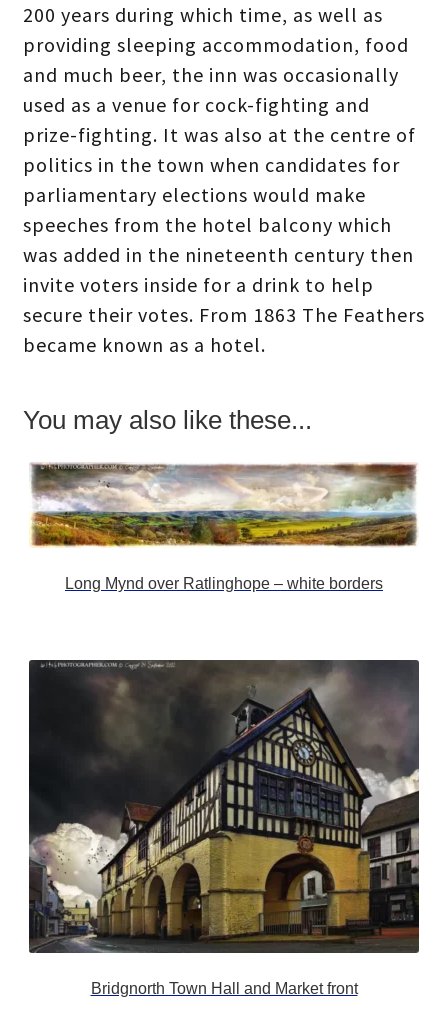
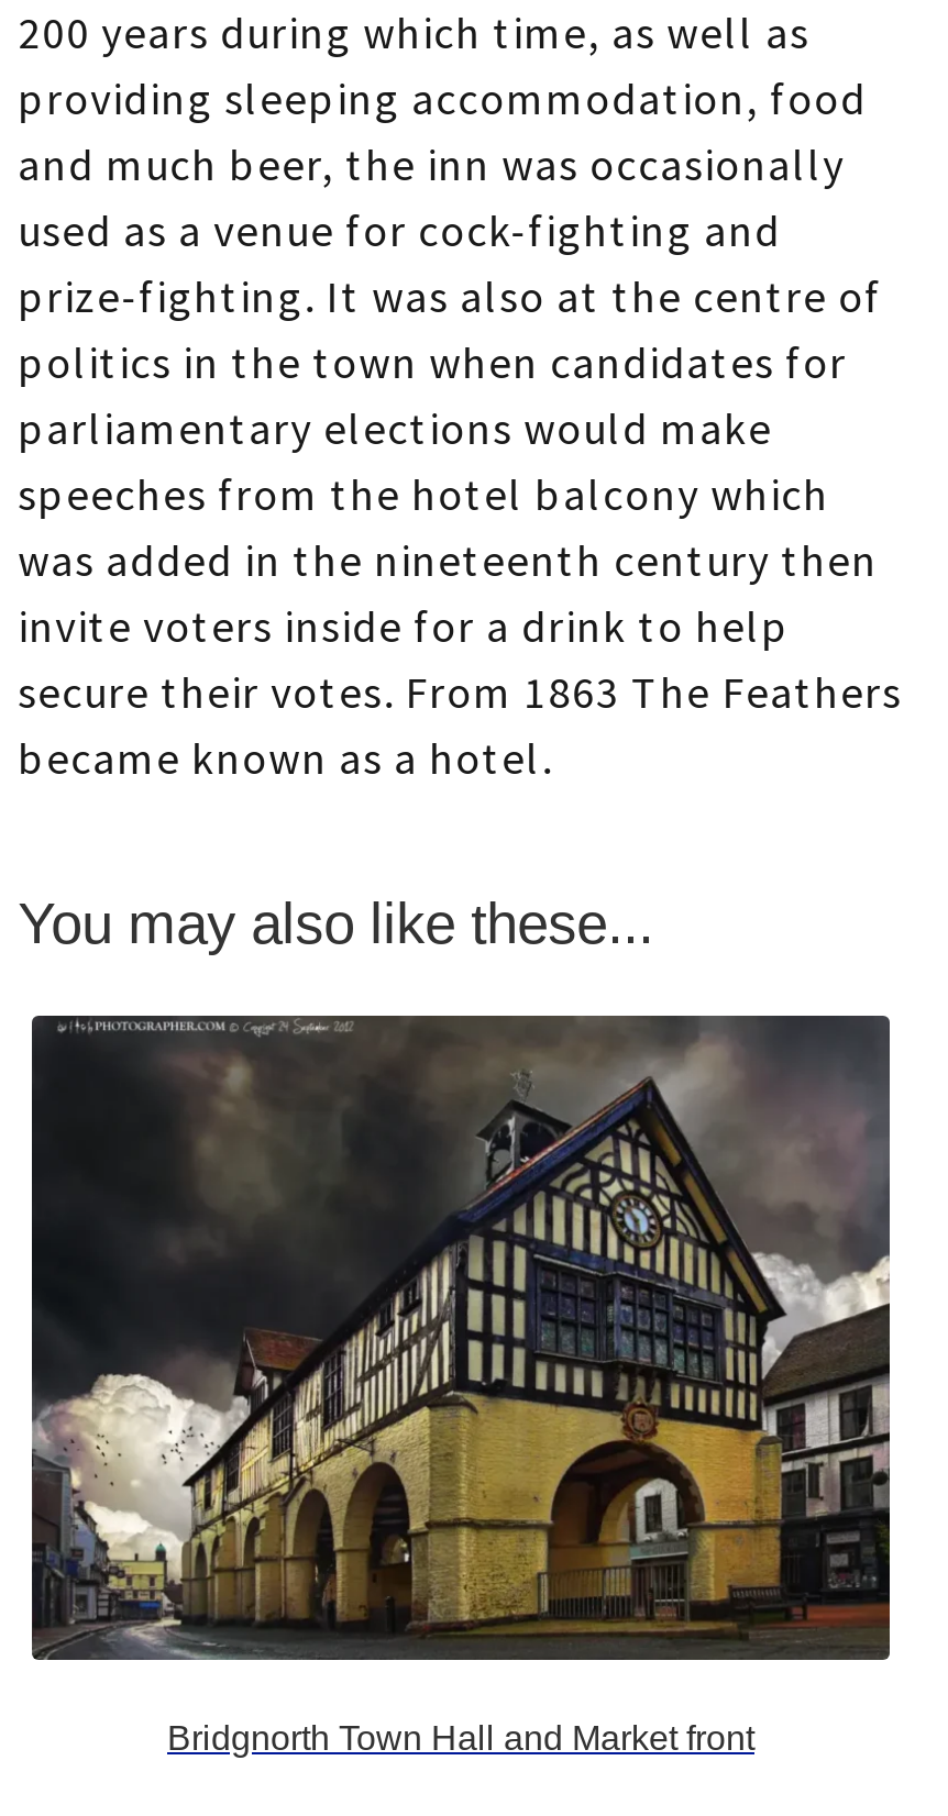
[29,462,418,591] [image] | Long Mynd over Ratlinghope – white borders -> none

